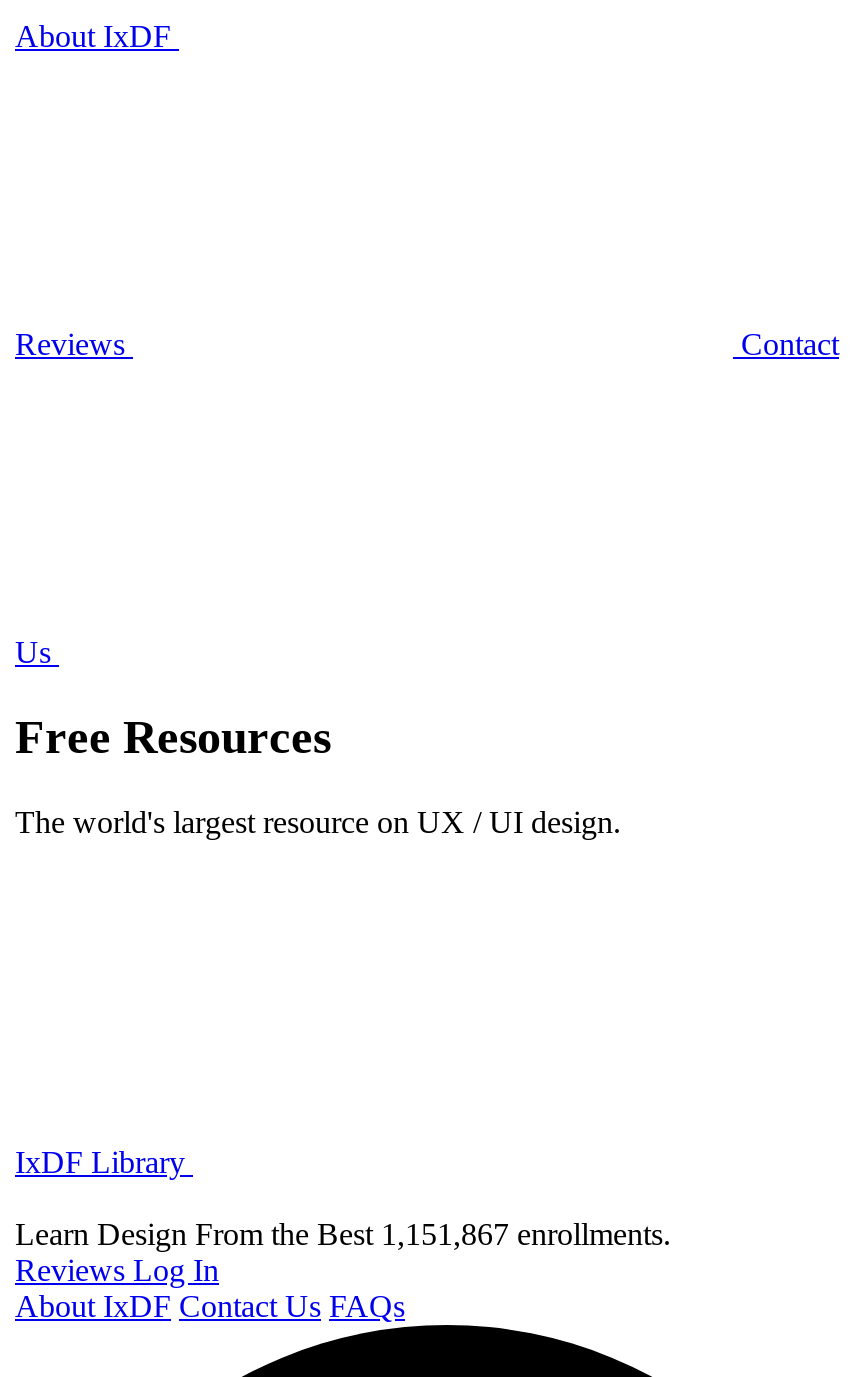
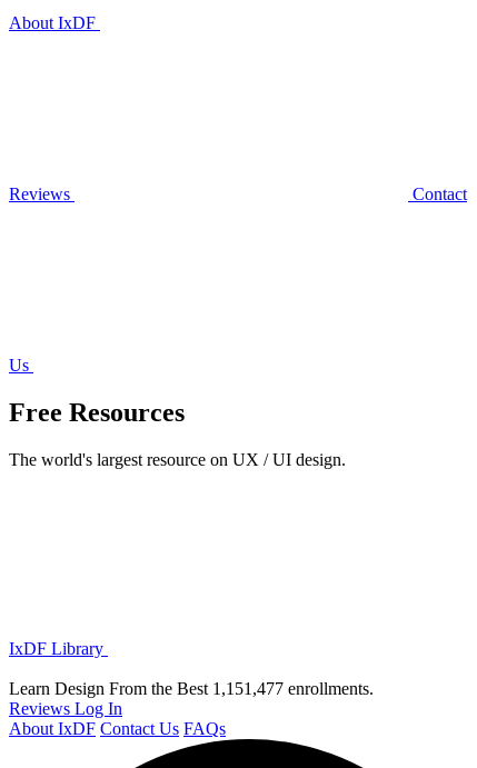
[15,1216,671,1250] Learn Design From the Best 1,151,867 enrollments. -> [9,679,374,698] Learn Design From the Best 1,151,477 enrollments.

